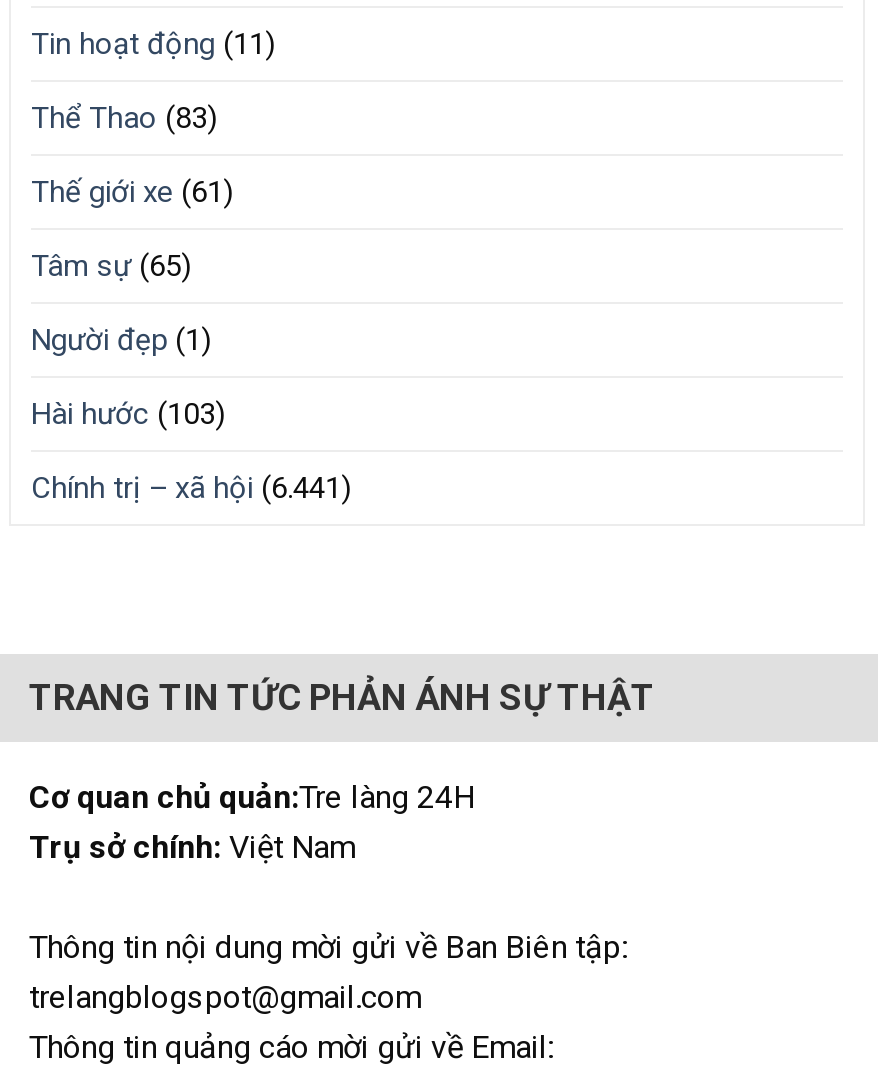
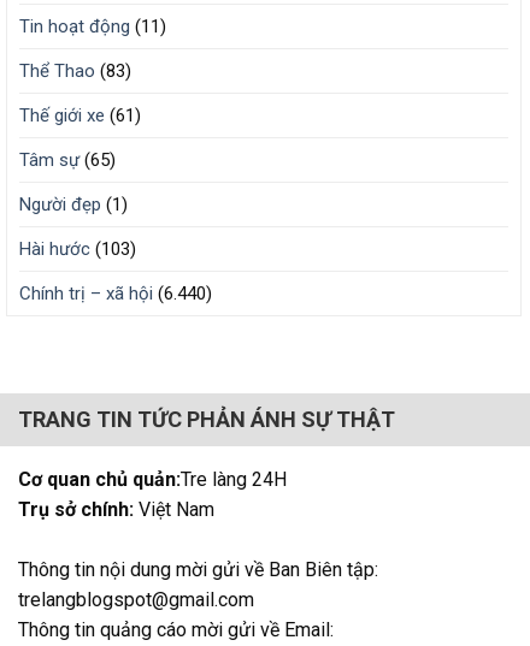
[31,469,351,505] Chính trị – xã hội (6.441) -> [19,282,212,304] Chính trị – xã hội (6.440)

